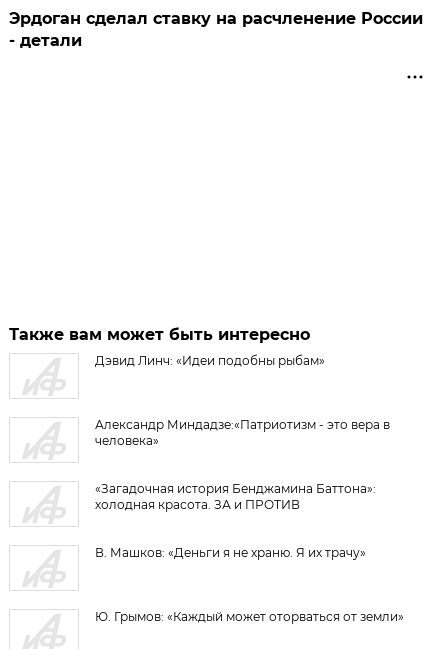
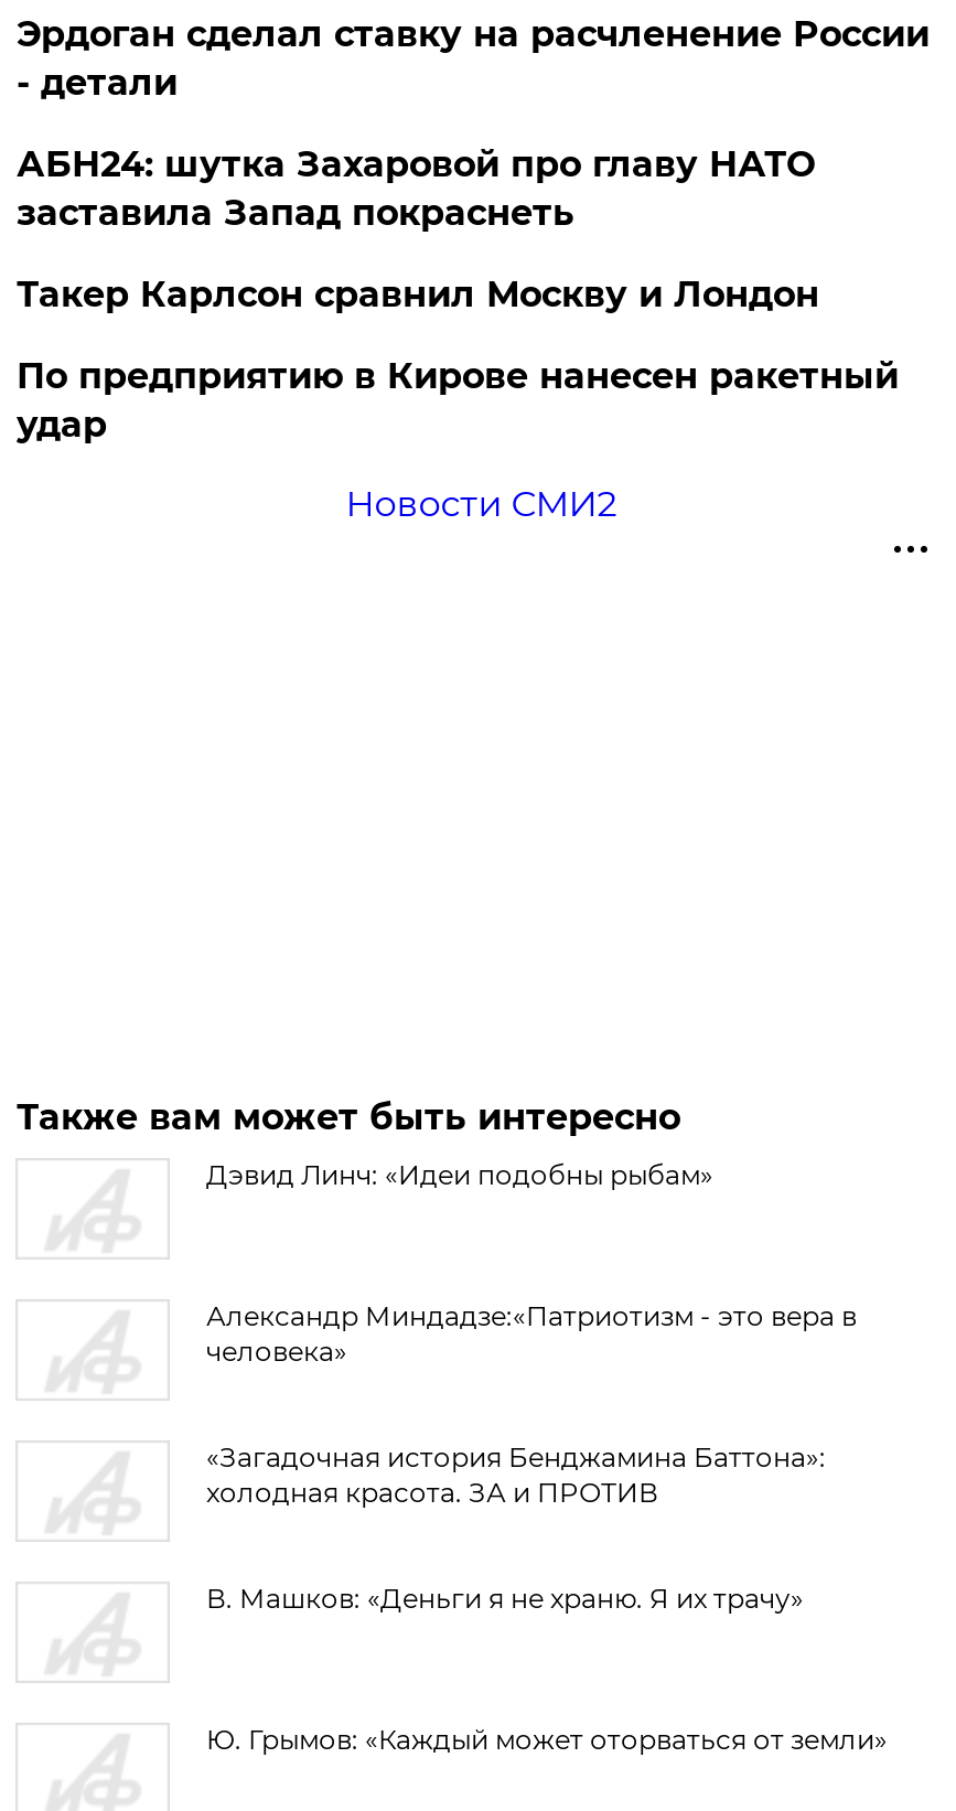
none -> [16,143,898,525] АБН24: шутка Захаровой про главу НАТО | заставила Запад покраснеть | Такер Карлсон сравнил Москву и Лондон | По предприятию в Кирове нанесен ракетный | удар | Новости СМИ2

